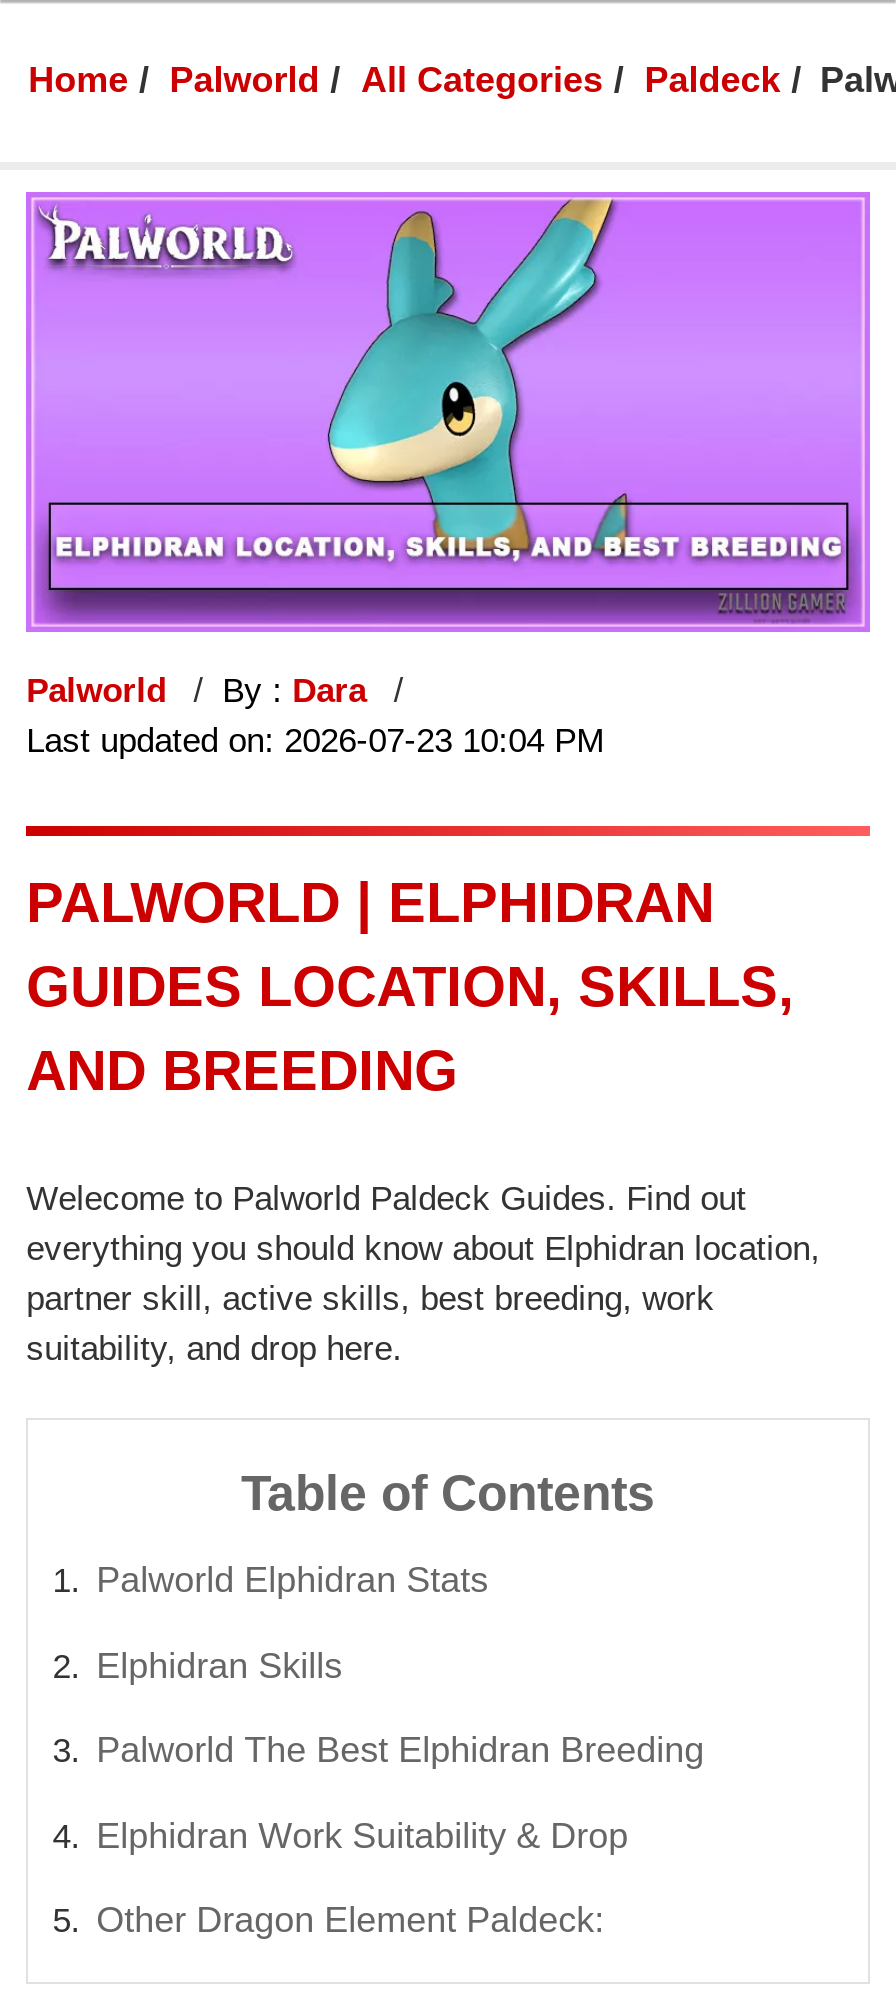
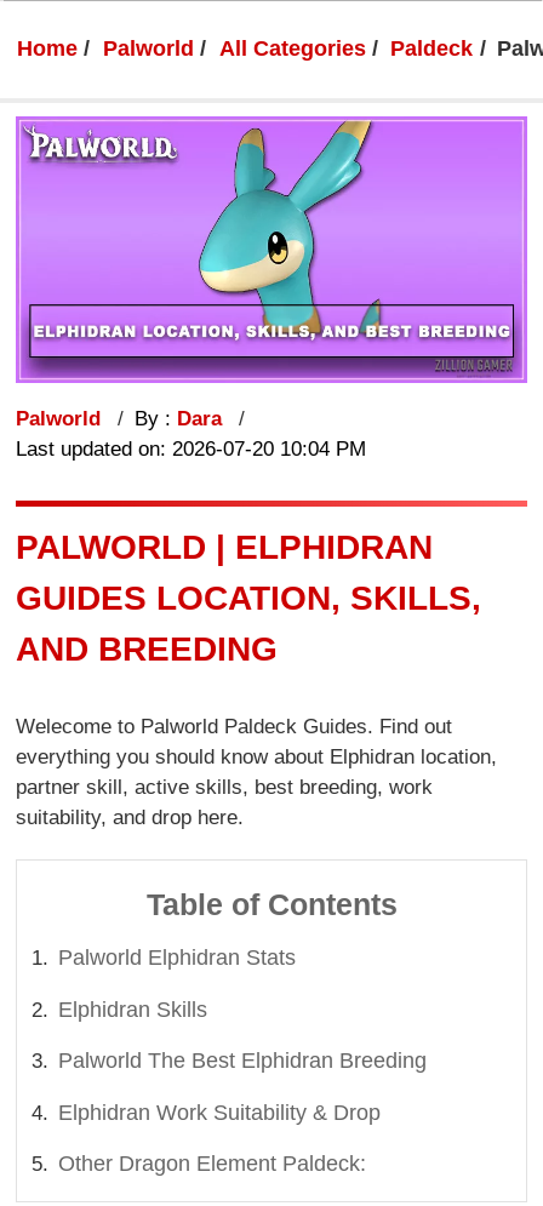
[26,722,604,760] Last updated on: 2026-07-23 10:04 PM -> [16,437,366,460] Last updated on: 2026-07-20 10:04 PM

